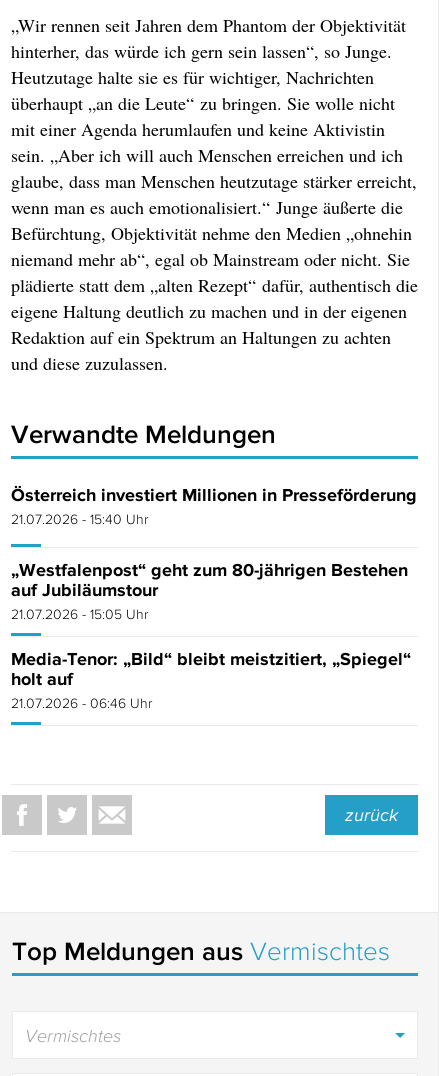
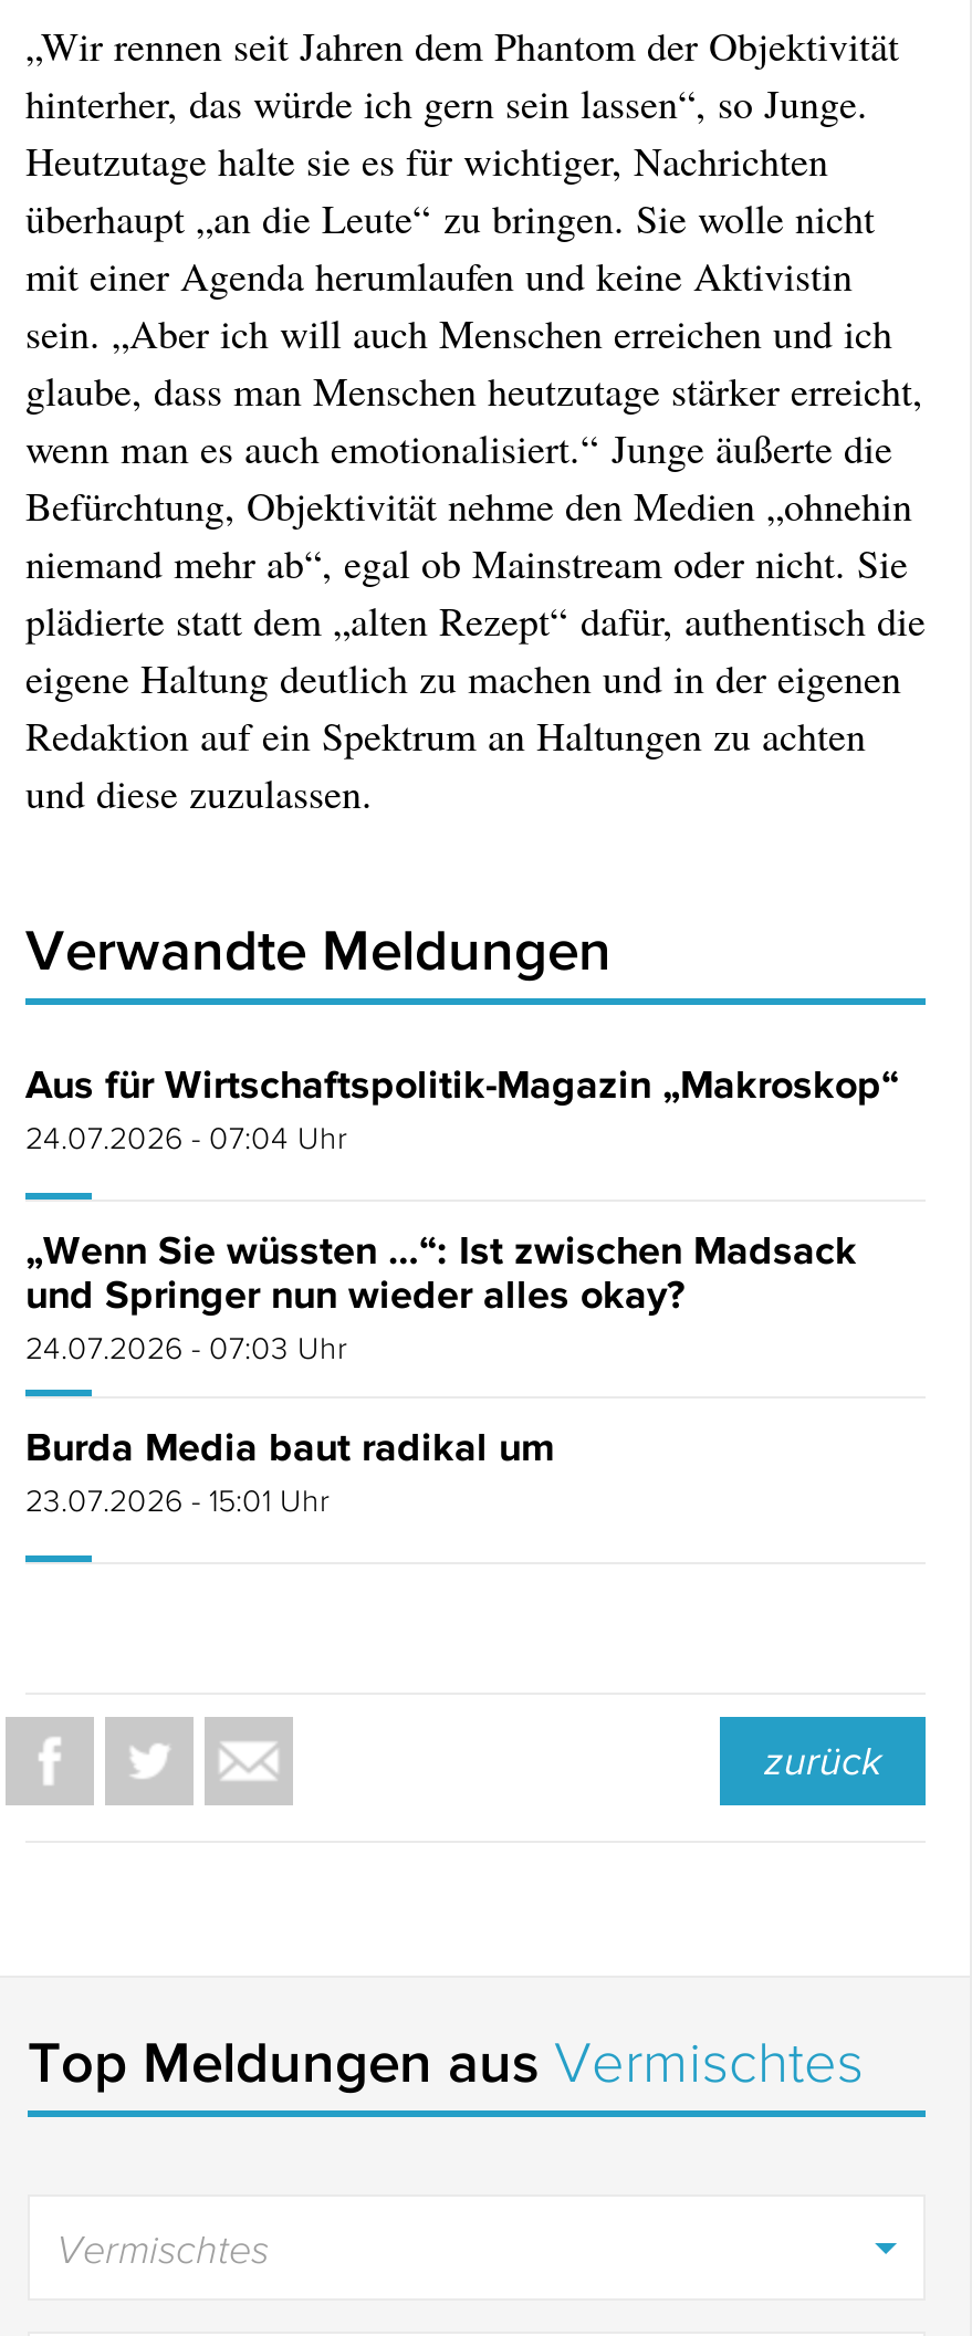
[11,485,417,527] Österreich investiert Millionen in Presseförderung | 21.07.2026 - 15:40 Uhr -> [25,1064,899,1156] Aus für Wirtschaftspolitik-Magazin „Makroskop“ | 24.07.2026 - 07:04 Uhr
[11,560,408,622] „Westfalenpost“ geht zum 80-jährigen Bestehen | auf Jubiläumstour | 21.07.2026 - 15:05 Uhr -> [25,1229,857,1366] „Wenn Sie wüssten …“: Ist zwischen Madsack | und Springer nun wieder alles okay? | 24.07.2026 - 07:03 Uhr
[11,649,411,711] Media-Tenor: „Bild“ bleibt meistzitiert, „Spiegel“ | holt auf | 21.07.2026 - 06:46 Uhr -> [25,1426,554,1519] Burda Media baut radikal um | 23.07.2026 - 15:01 Uhr

